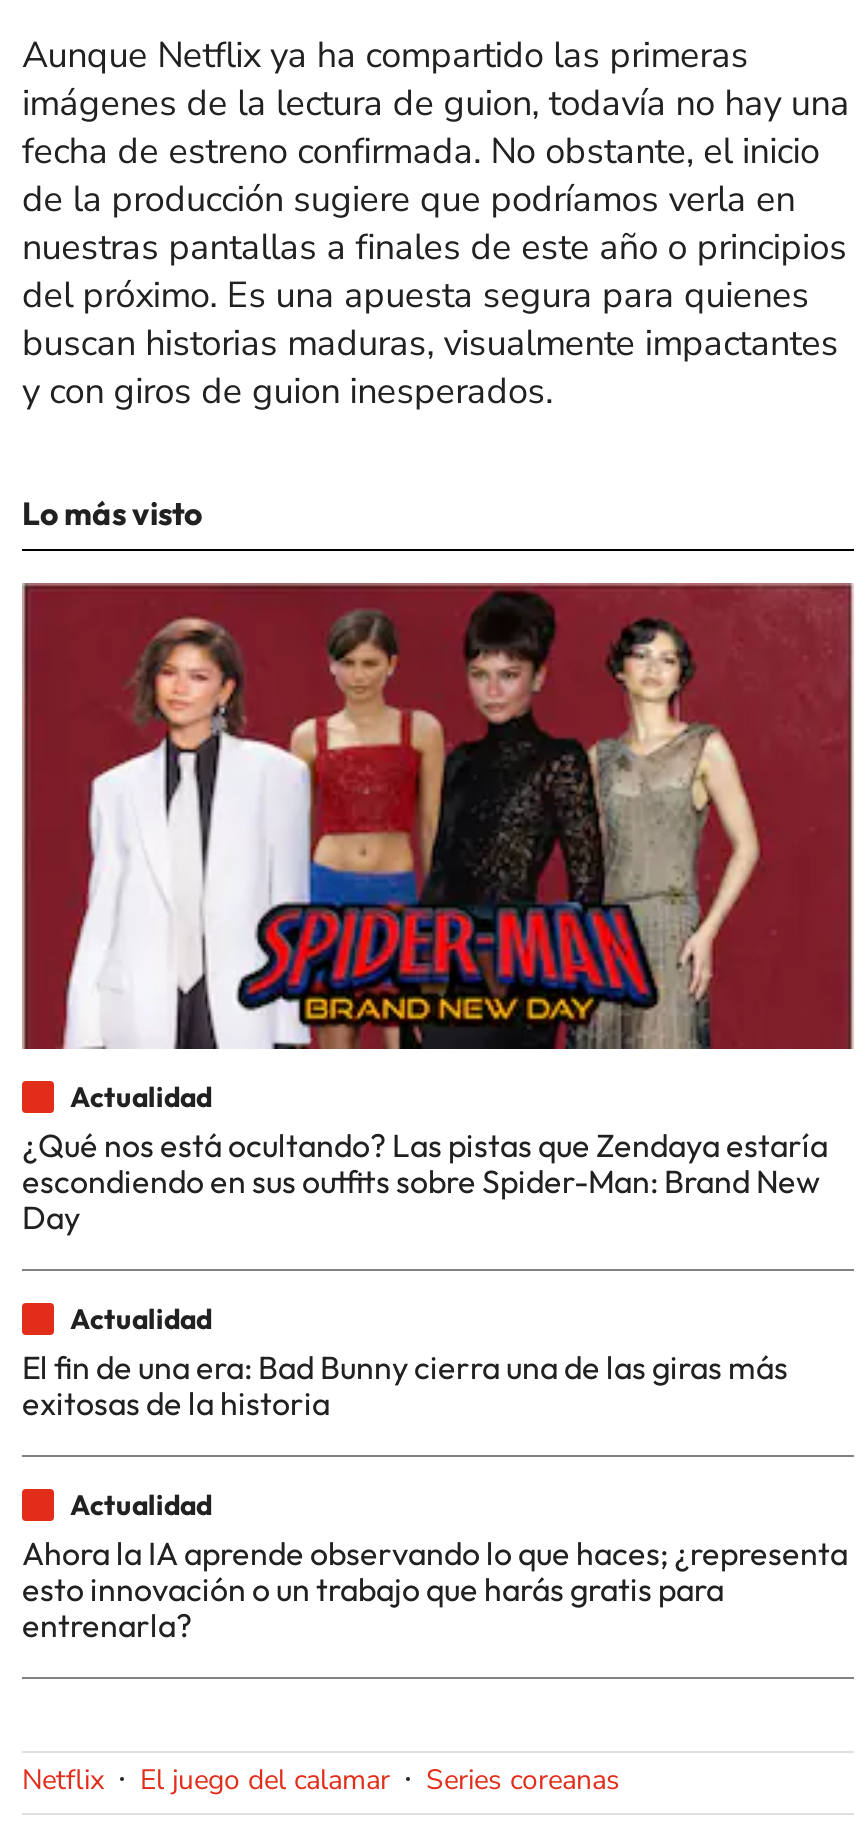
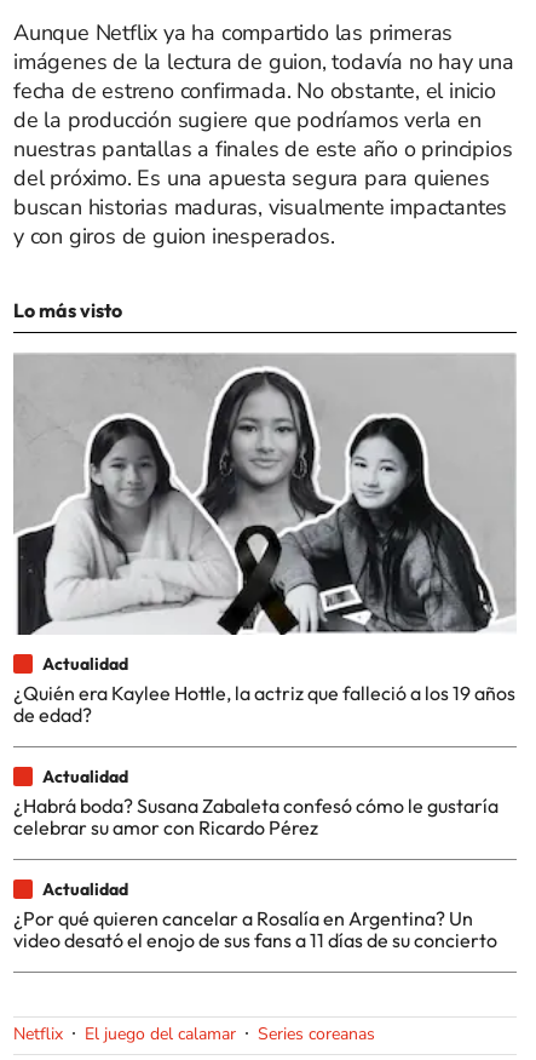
[20,583,854,1237] [image] | ¿Qué nos está ocultando? Las pistas que Zendaya estaría | escondiendo en sus outfits sobre Spider-Man: Brand New | Day -> [13,354,515,727] [image] | ¿Quién era Kaylee Hottle, la actriz que falleció a los 19 años | de edad?
[22,1347,788,1423] El fin de una era: Bad Bunny cierra una de las giras más | exitosas de la historia -> [13,793,498,840] ¿Habrá boda? Susana Zabaleta confesó cómo le gustaría | celebrar su amor con Ricardo Pérez
[22,1533,848,1645] Ahora la IA aprende observando lo que haces; ¿representa | esto innovación o un trabajo que harás gratis para | entrenarla? -> [13,906,497,952] ¿Por qué quieren cancelar a Rosalía en Argentina? Un | video desató el enojo de sus fans a 11 días de su concierto

